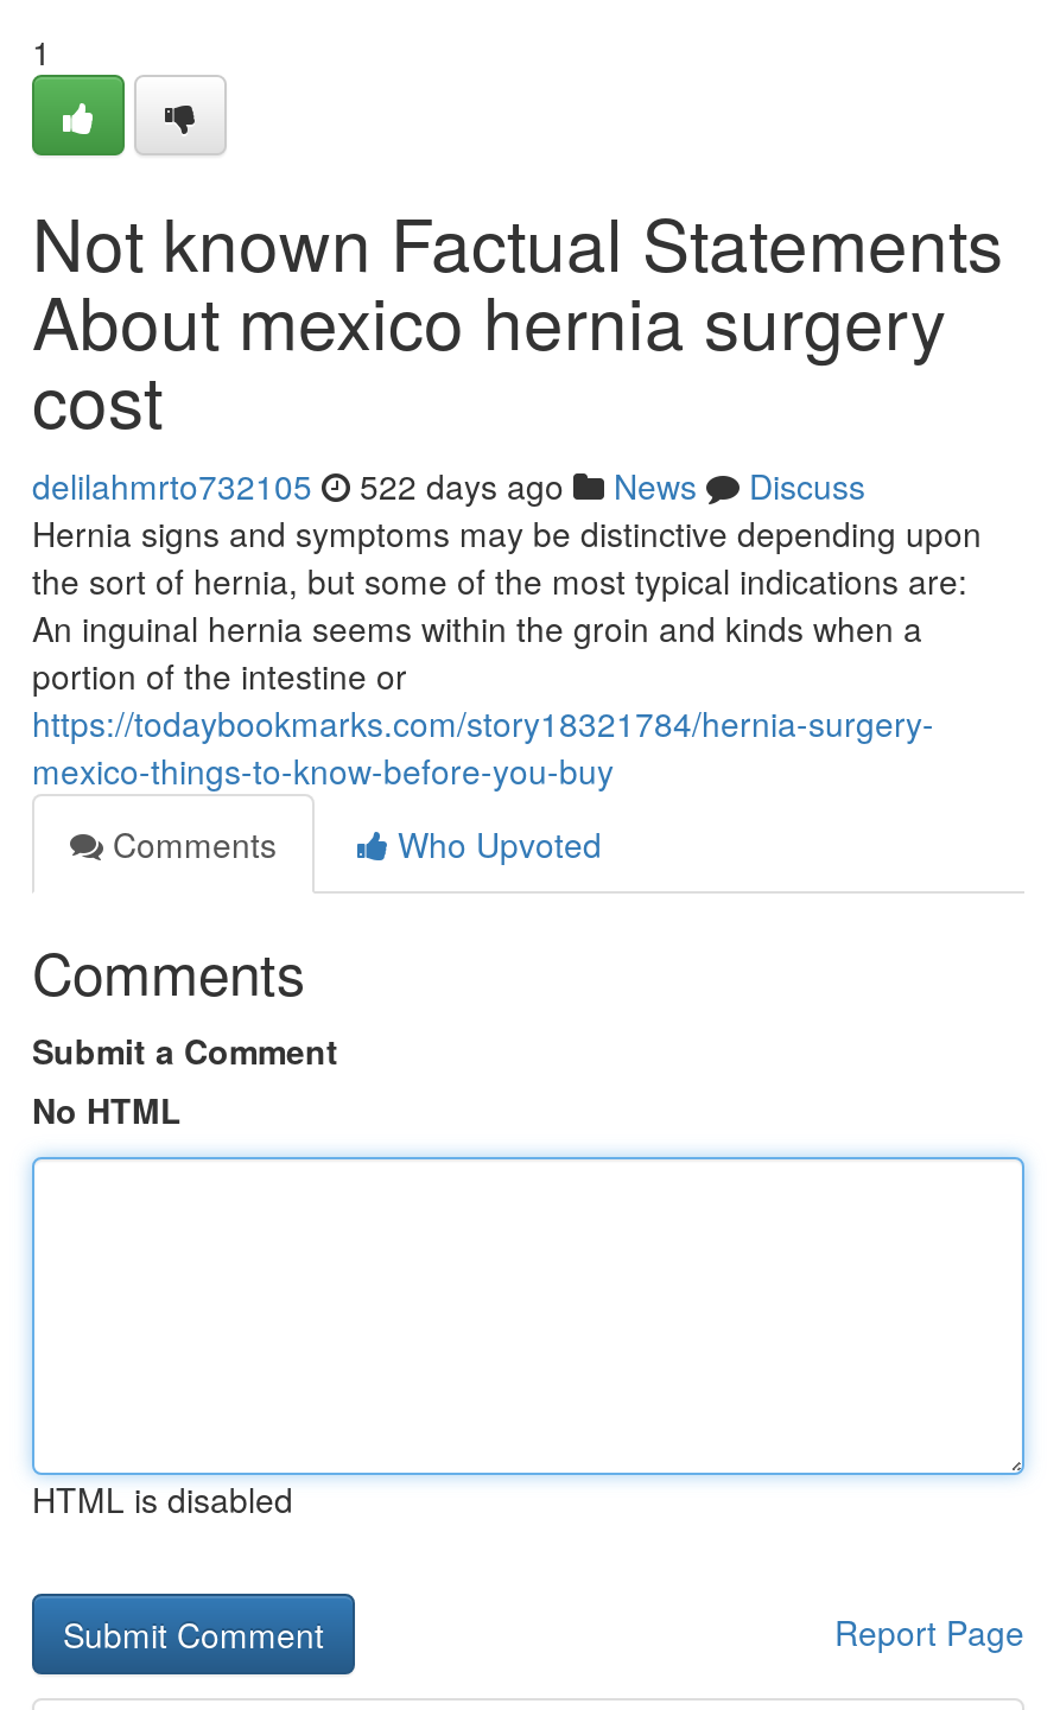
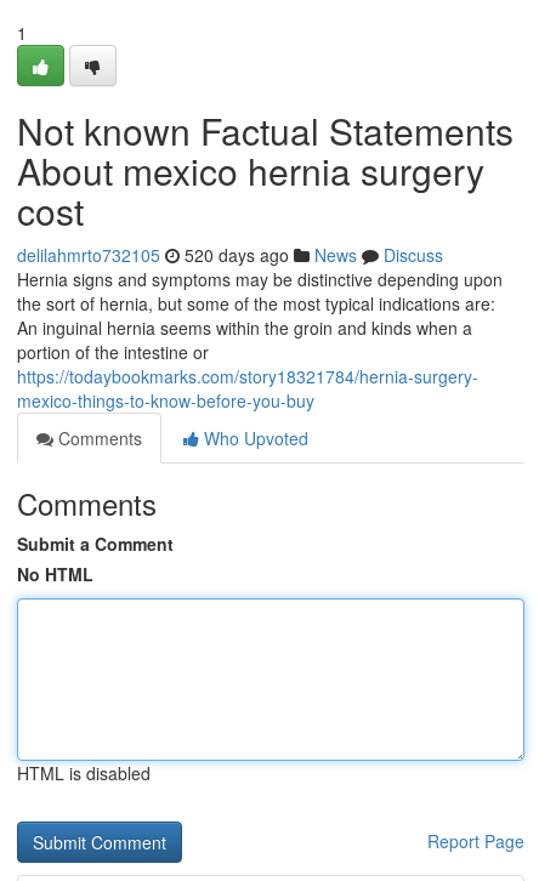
[32,462,865,509] delilahmrto732105 522 days ago News Discuss -> [17,243,443,267] delilahmrto732105 520 days ago News Discuss

